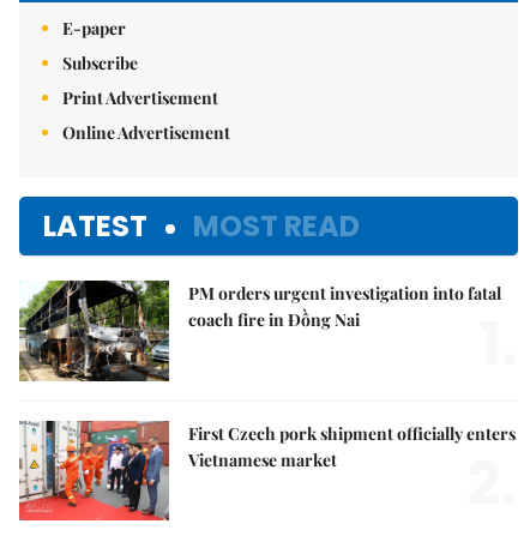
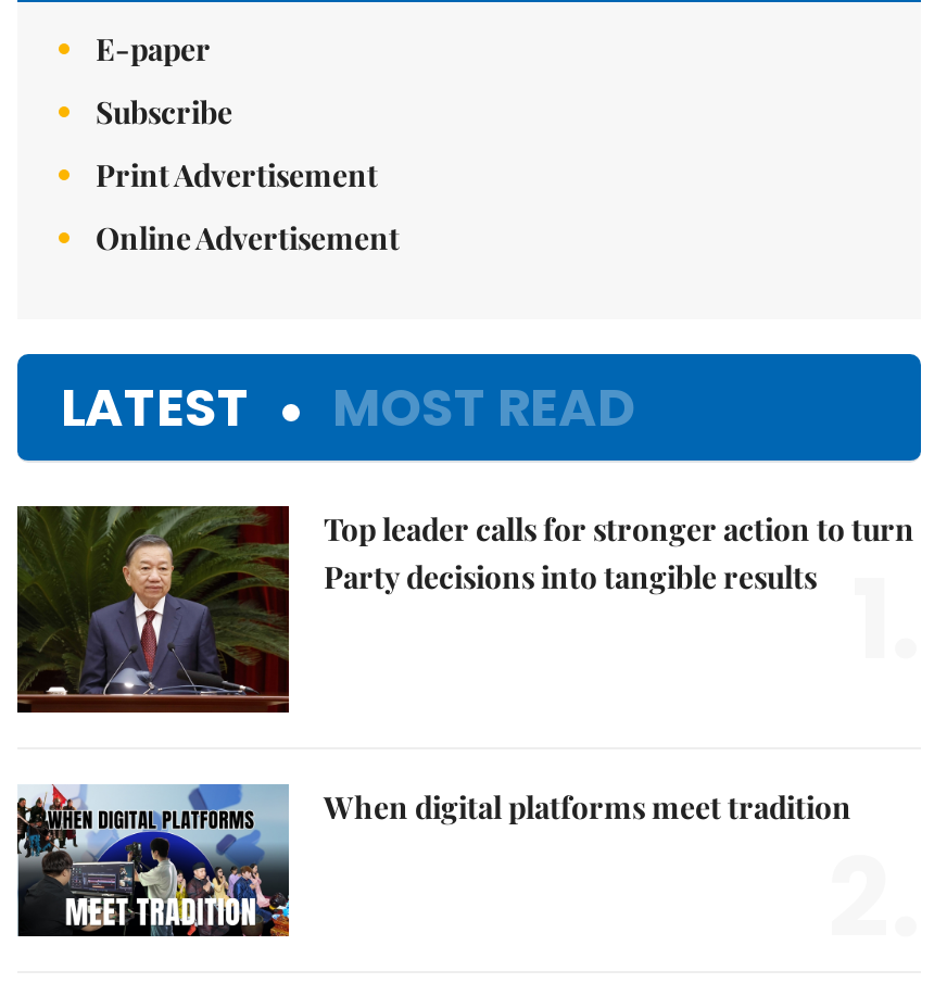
[19,279,501,383] [image] | PM orders urgent investigation into fatal | coach fire in Đồng Nai -> [15,504,914,715] [image] | Top leader calls for stronger action to turn | Party decisions into tangible results
[18,420,516,522] [image] | First Czech pork shipment officially enters | Vietnamese market -> [15,782,851,965] [image] | When digital platforms meet tradition

